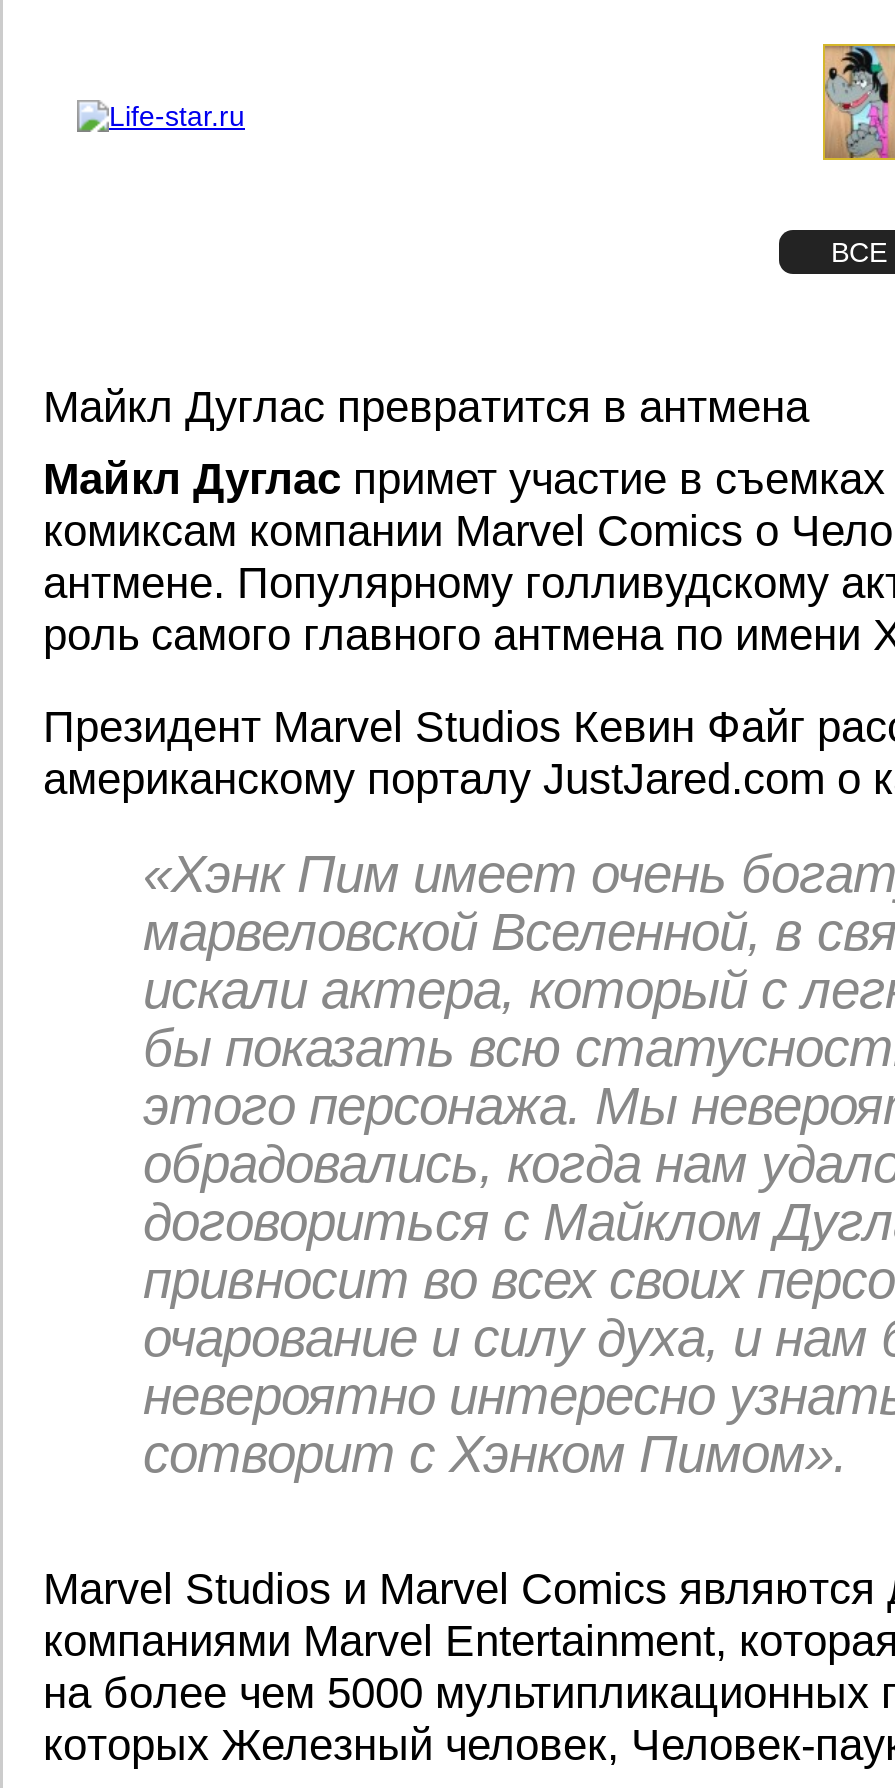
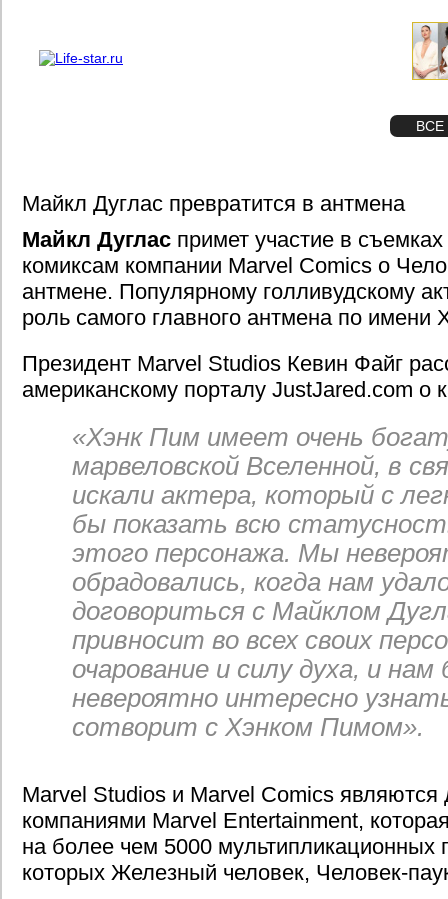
[823,44,889,160] [image] -> [412,22,445,80] [image]

